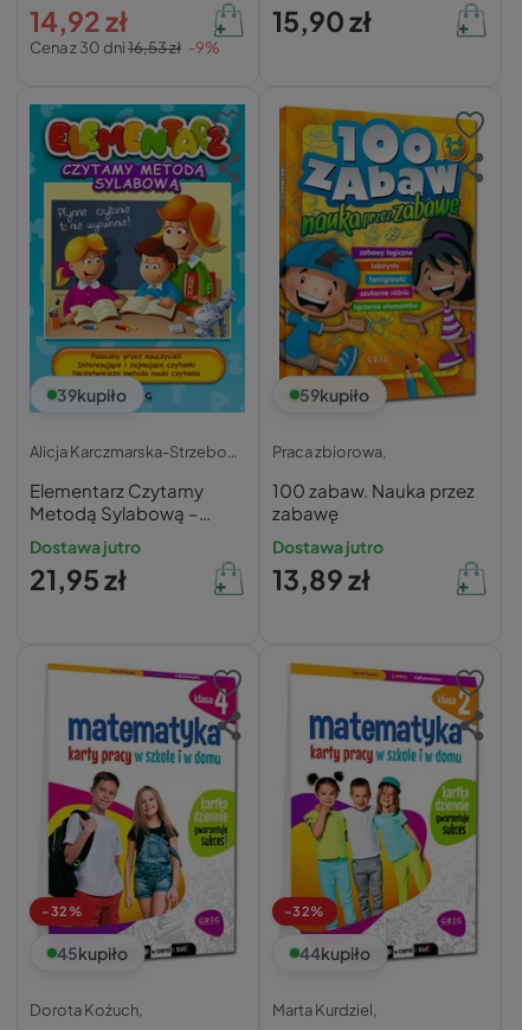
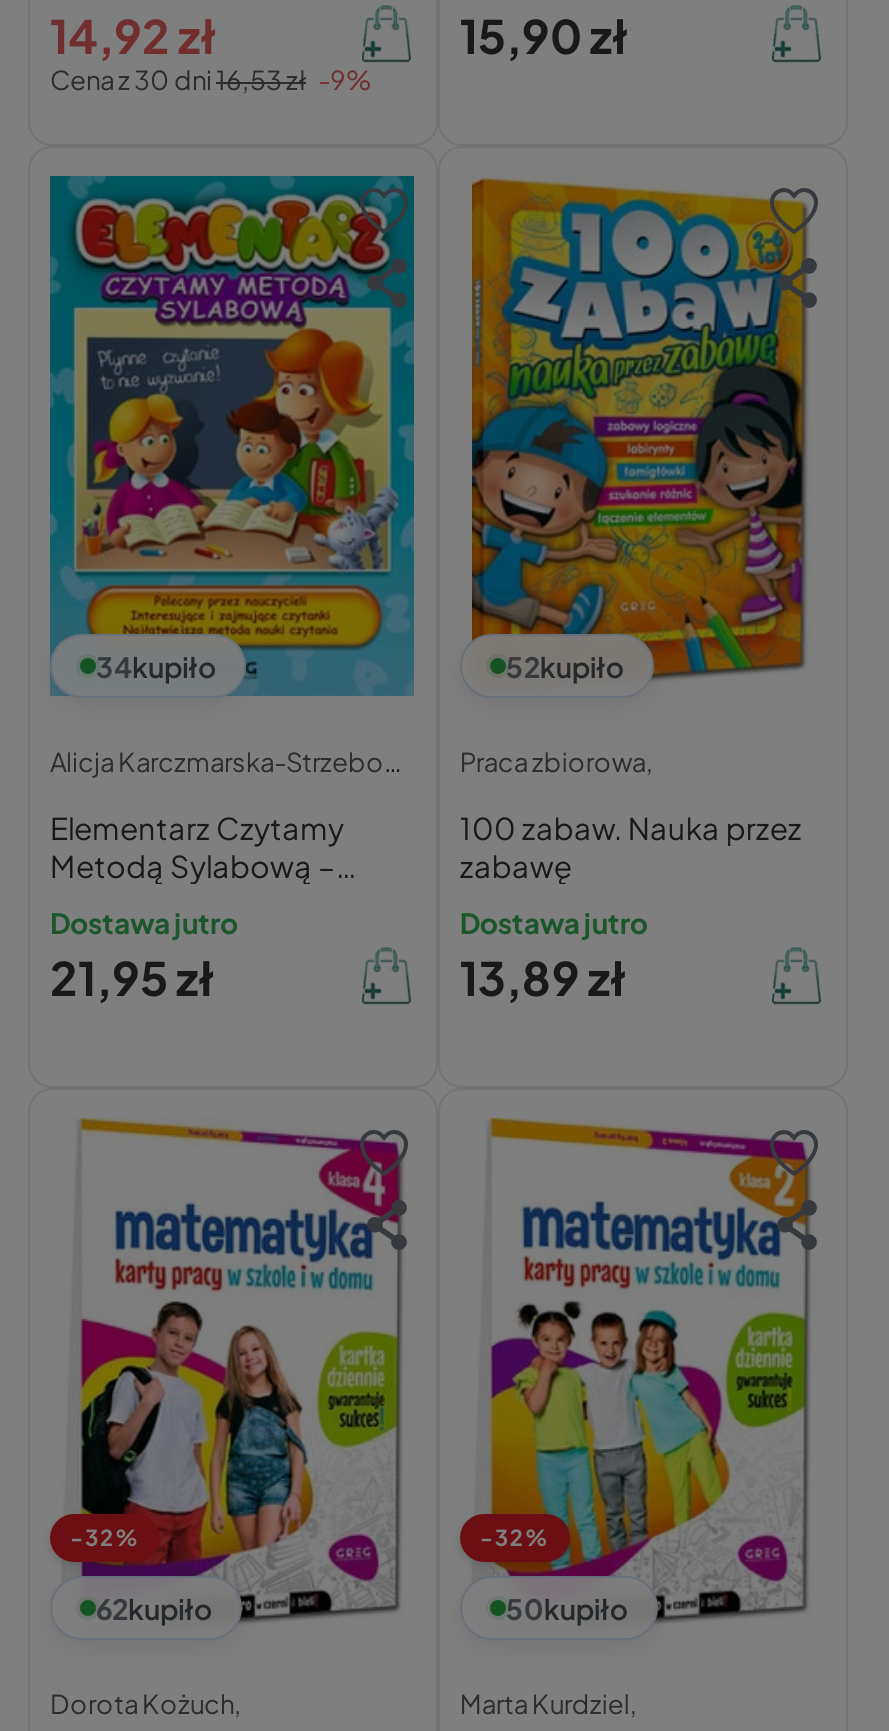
[57,384,127,405] 39kupiło -> [96,648,216,684] 34kupiło
[299,384,369,405] 59kupiło -> [506,648,624,684] 52kupiło
[57,942,128,964] 45kupiło -> [96,1590,212,1626] 62kupiło
[299,942,370,964] 44kupiło -> [506,1590,628,1626] 50kupiło

